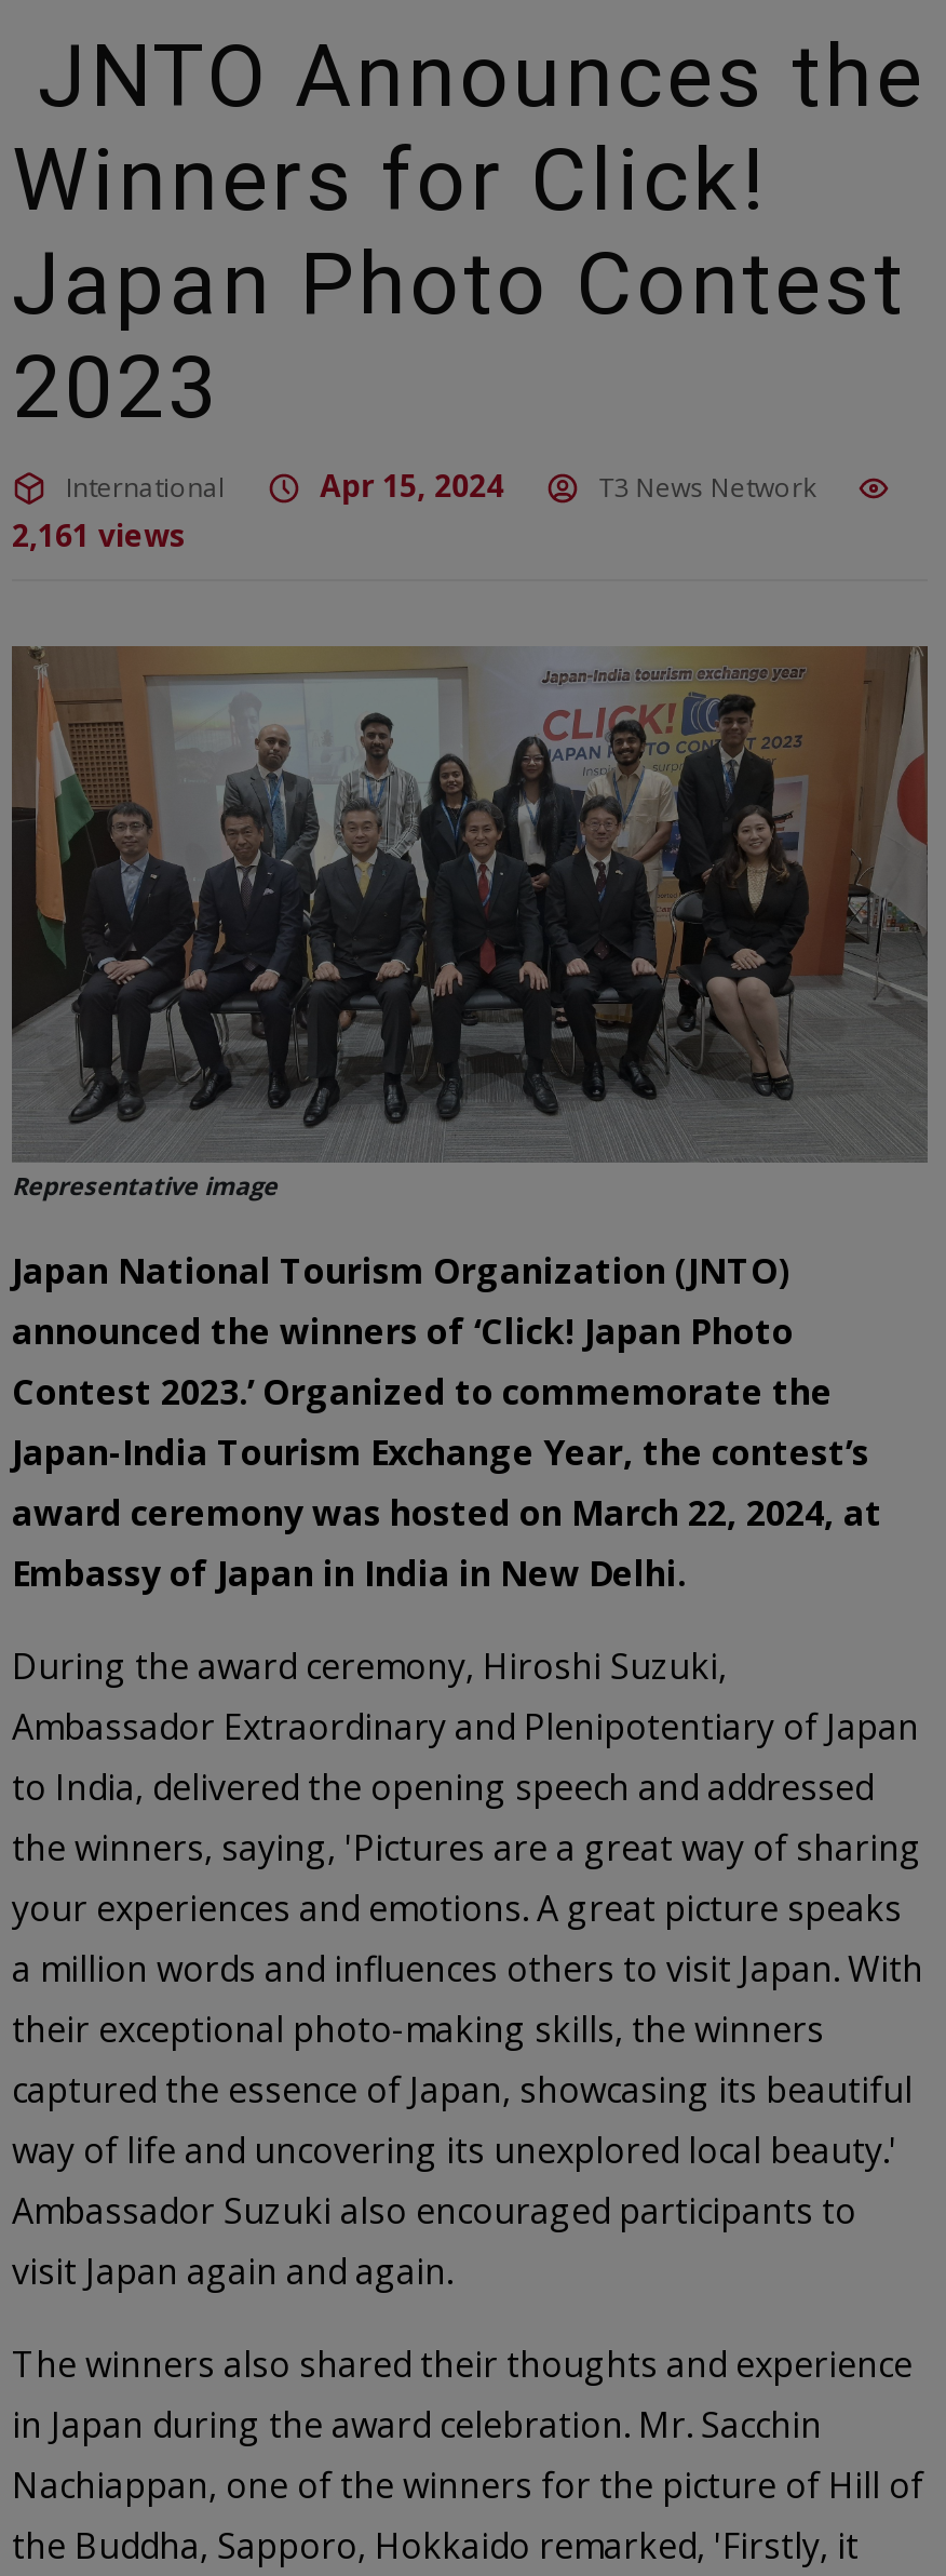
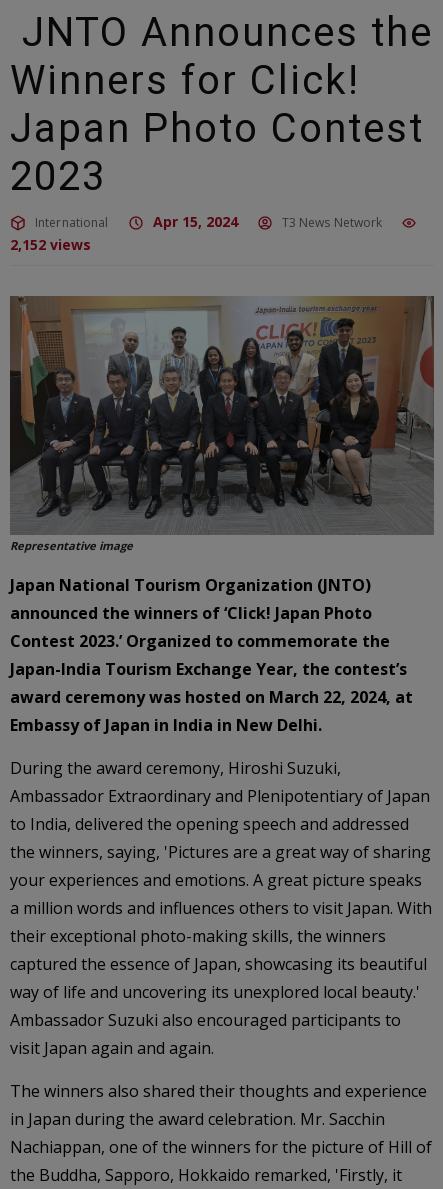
[12,514,187,555] 2,161 views -> [10,235,91,254] 2,152 views

